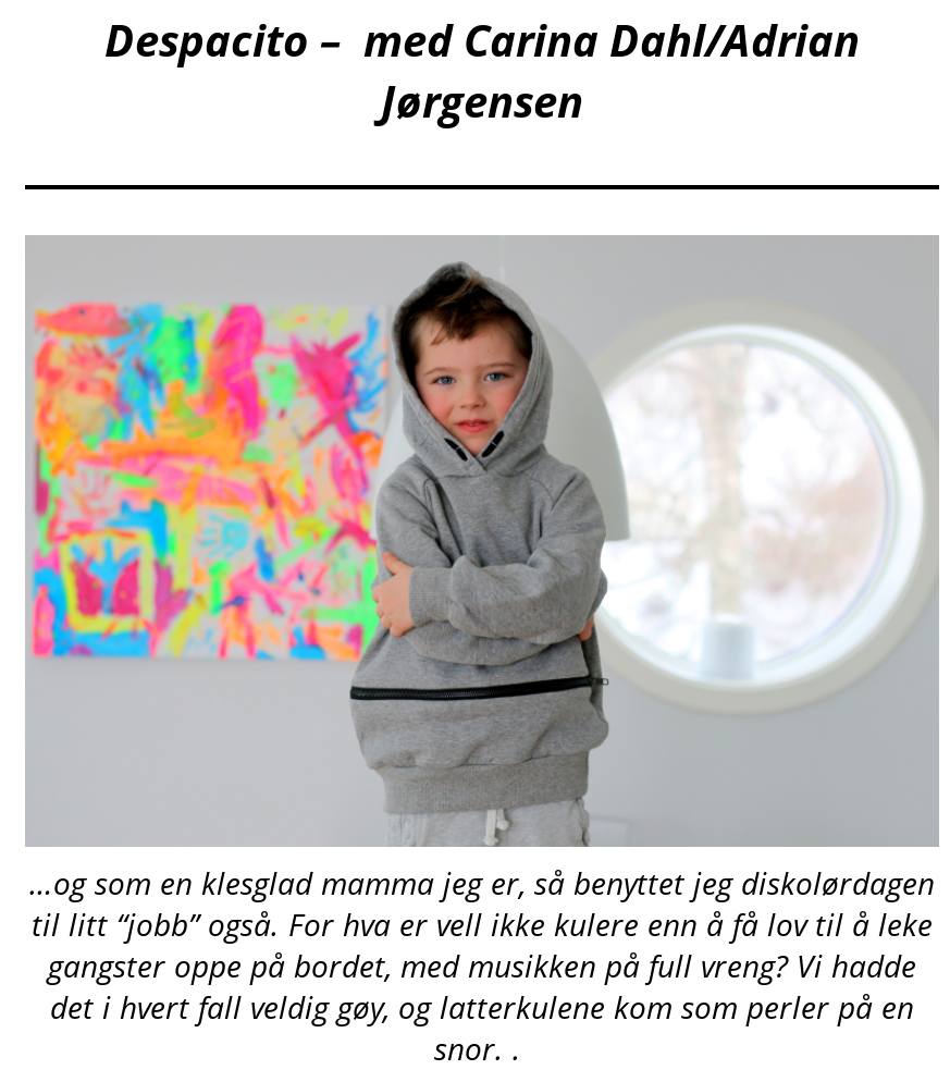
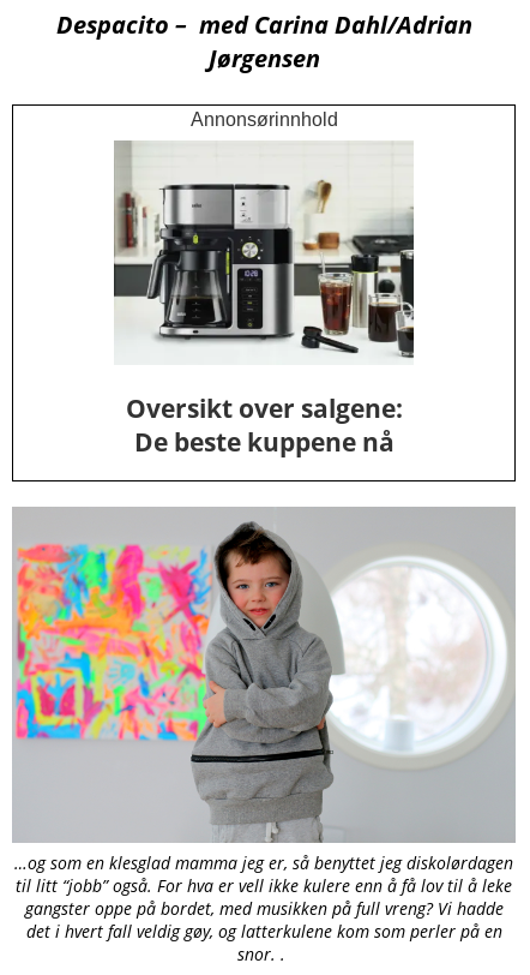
none -> [11,108,517,481] [image] | Annonsørinnhold
none -> [125,392,402,459] Oversikt over salgene: | De beste kuppene nå

